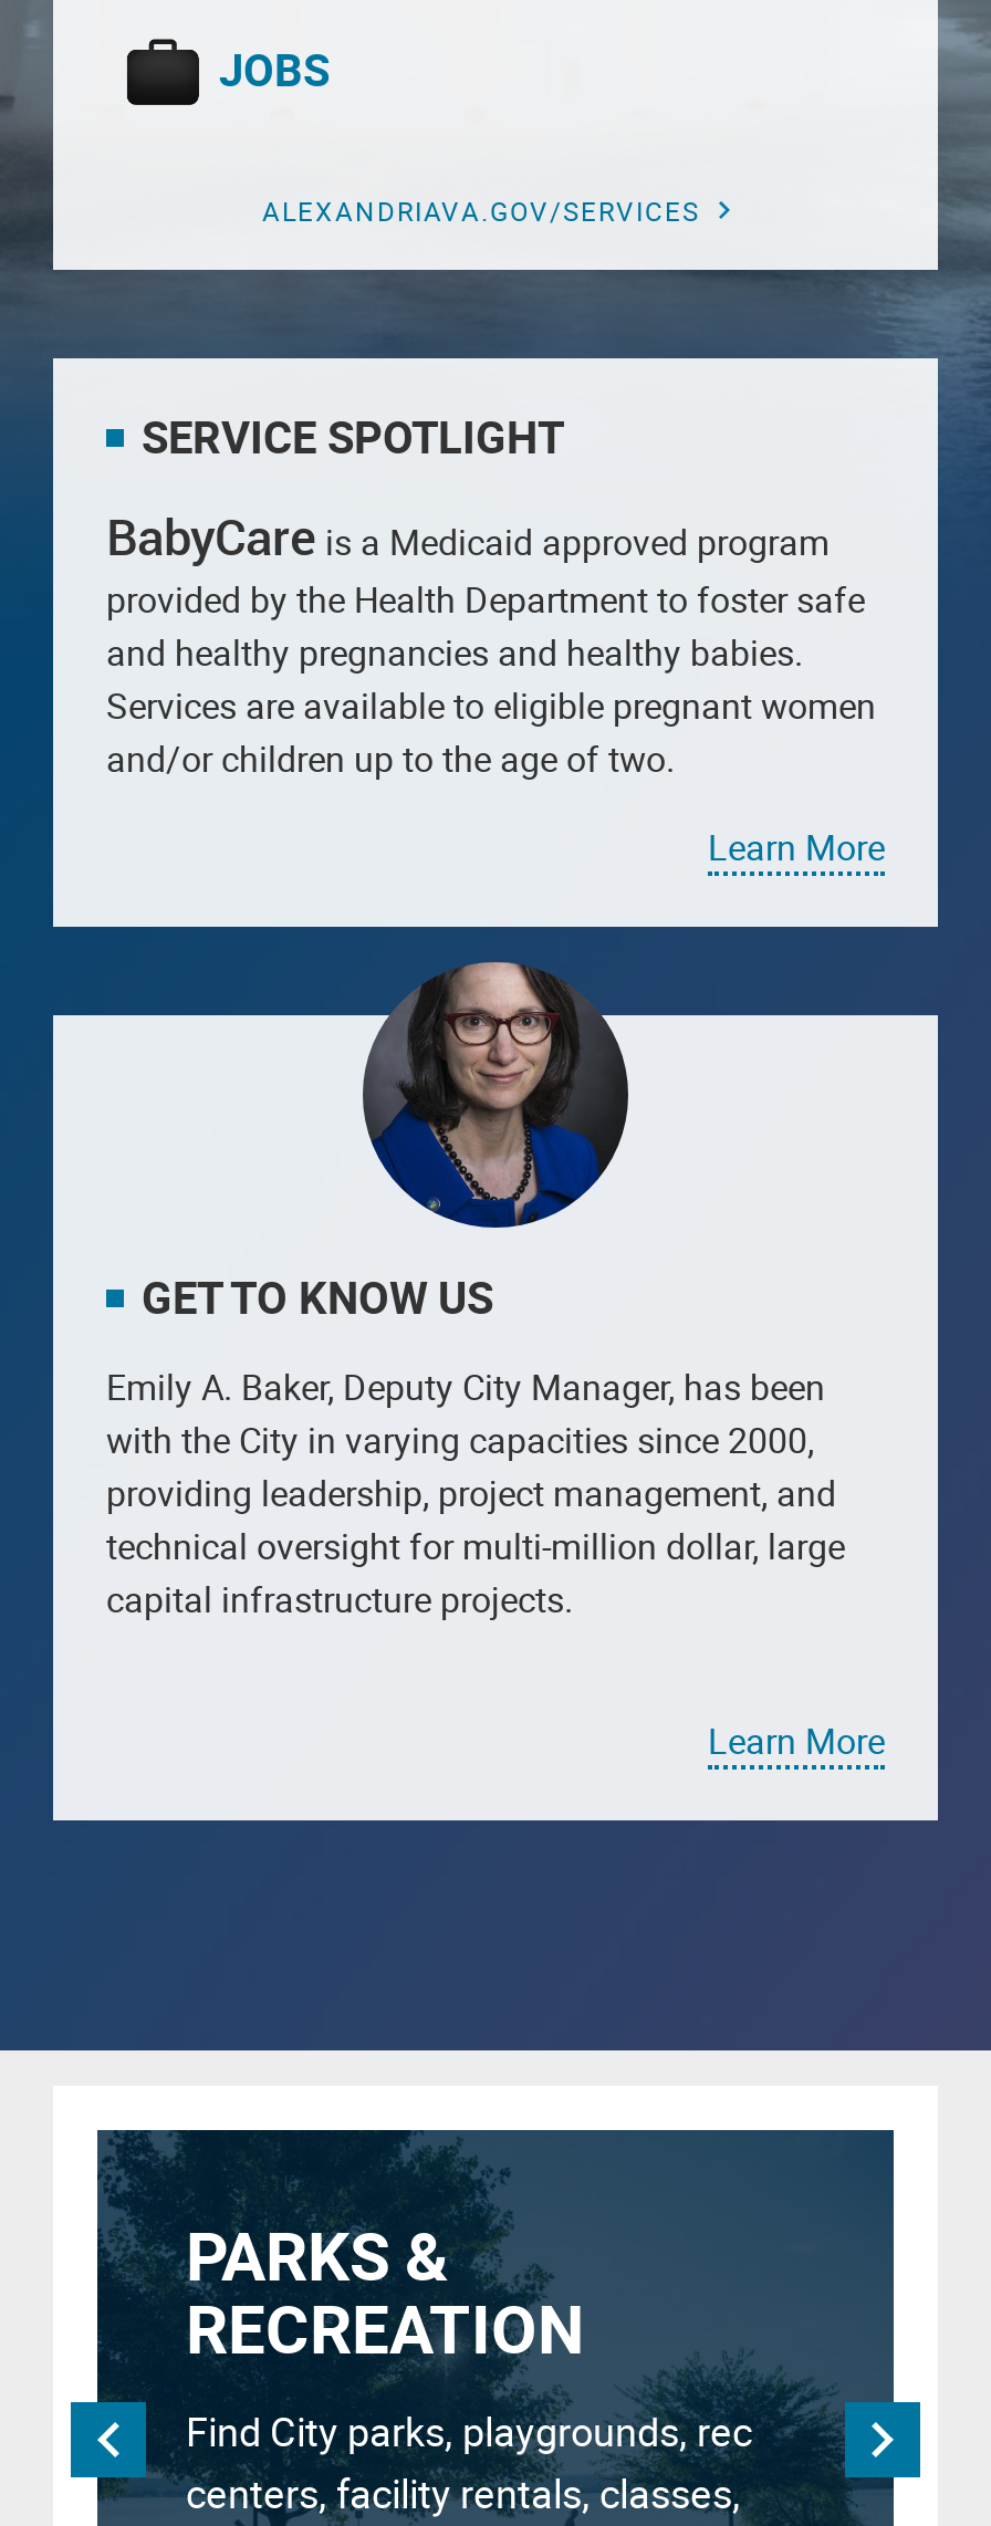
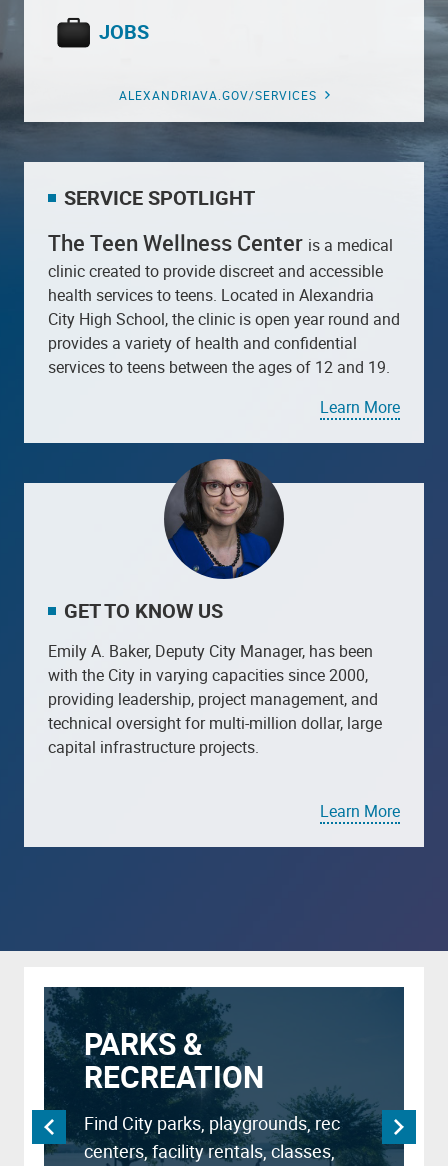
[106,502,876,783] BabyCare is a Medicaid approved program | provided by the Health Department to foster safe | and healthy pregnancies and healthy babies. | Services are available to eligible pregnant women | and/or children up to the age of two. -> [48,227,400,378] The Teen Wellness Center is a medical | clinic created to provide discreet and accessible | health services to teens. Located in Alexandria | City High School, the clinic is open year round and | provides a variety of health and confidential | services to teens between the ages of 12 and 19.

